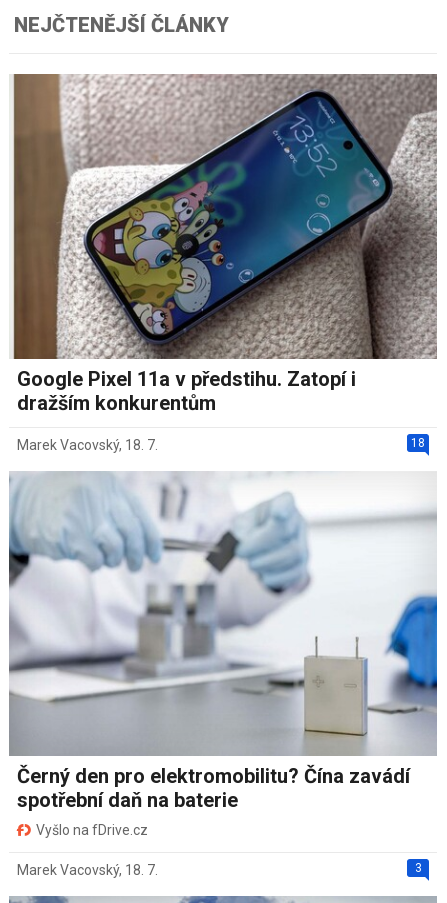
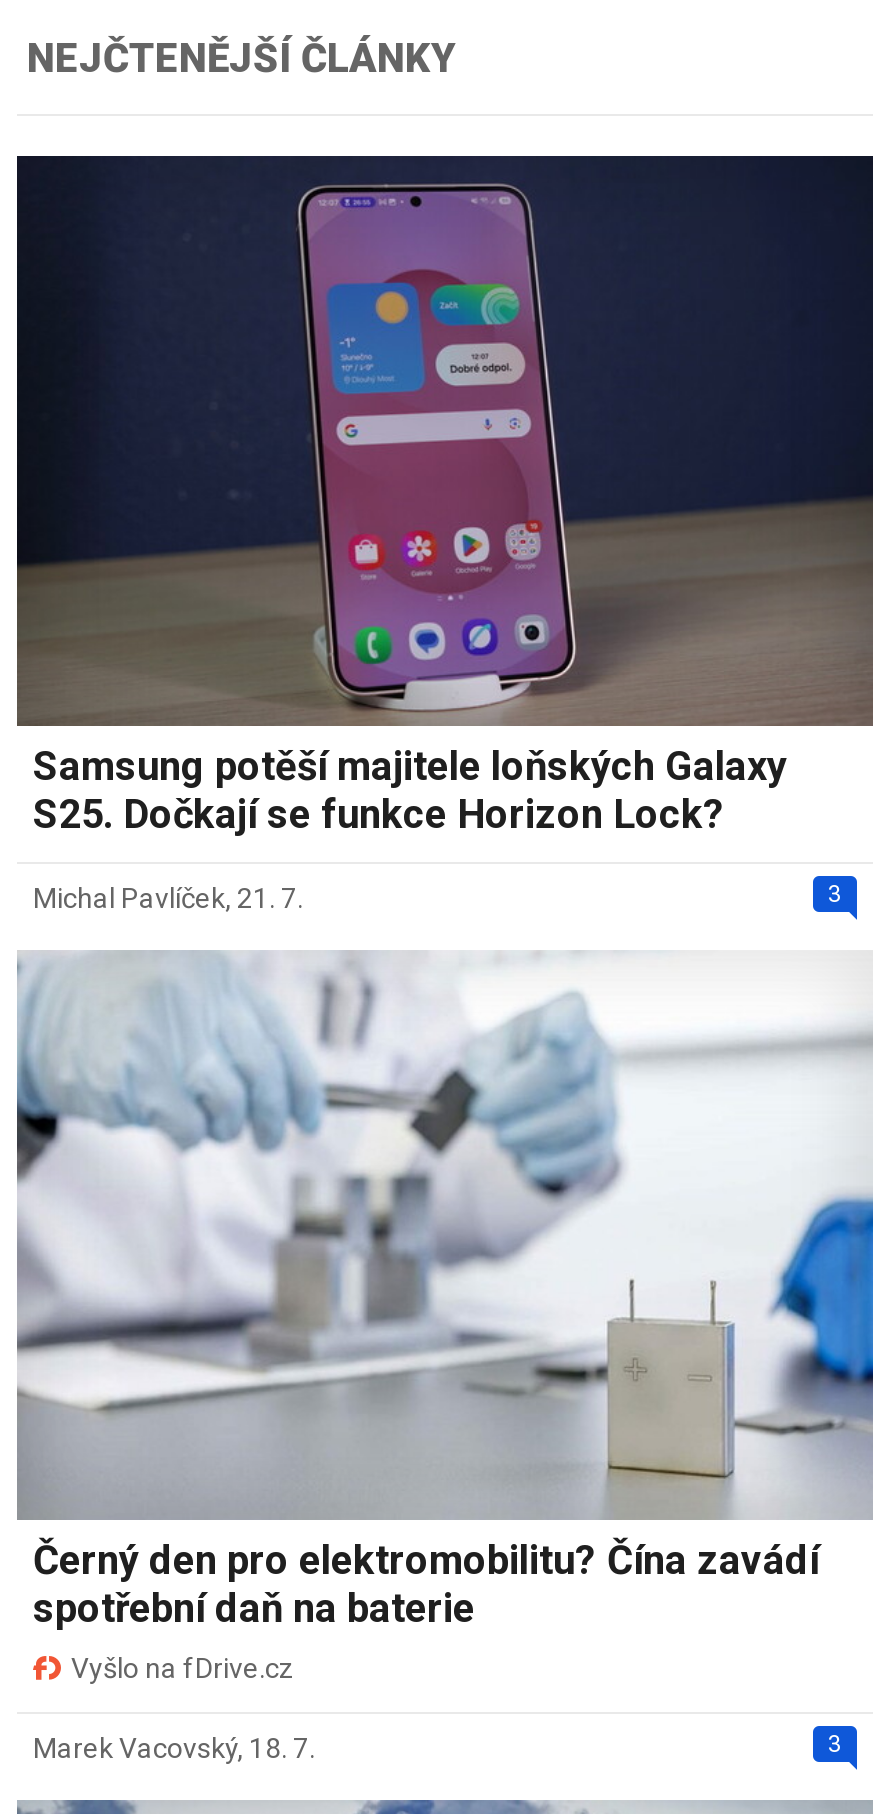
[9,73,438,415] [image] | Google Pixel 11a v předstihu. Zatopí i | dražším konkurentům -> [15,154,875,838] [image] | Samsung potěší majitele loňských Galaxy | S25. Dočkají se funkce Horizon Lock?
[17,436,425,453] 18 | Marek Vacovský, 18. 7. -> [33,880,842,914] 3 | Michal Pavlíček, 21. 7.

